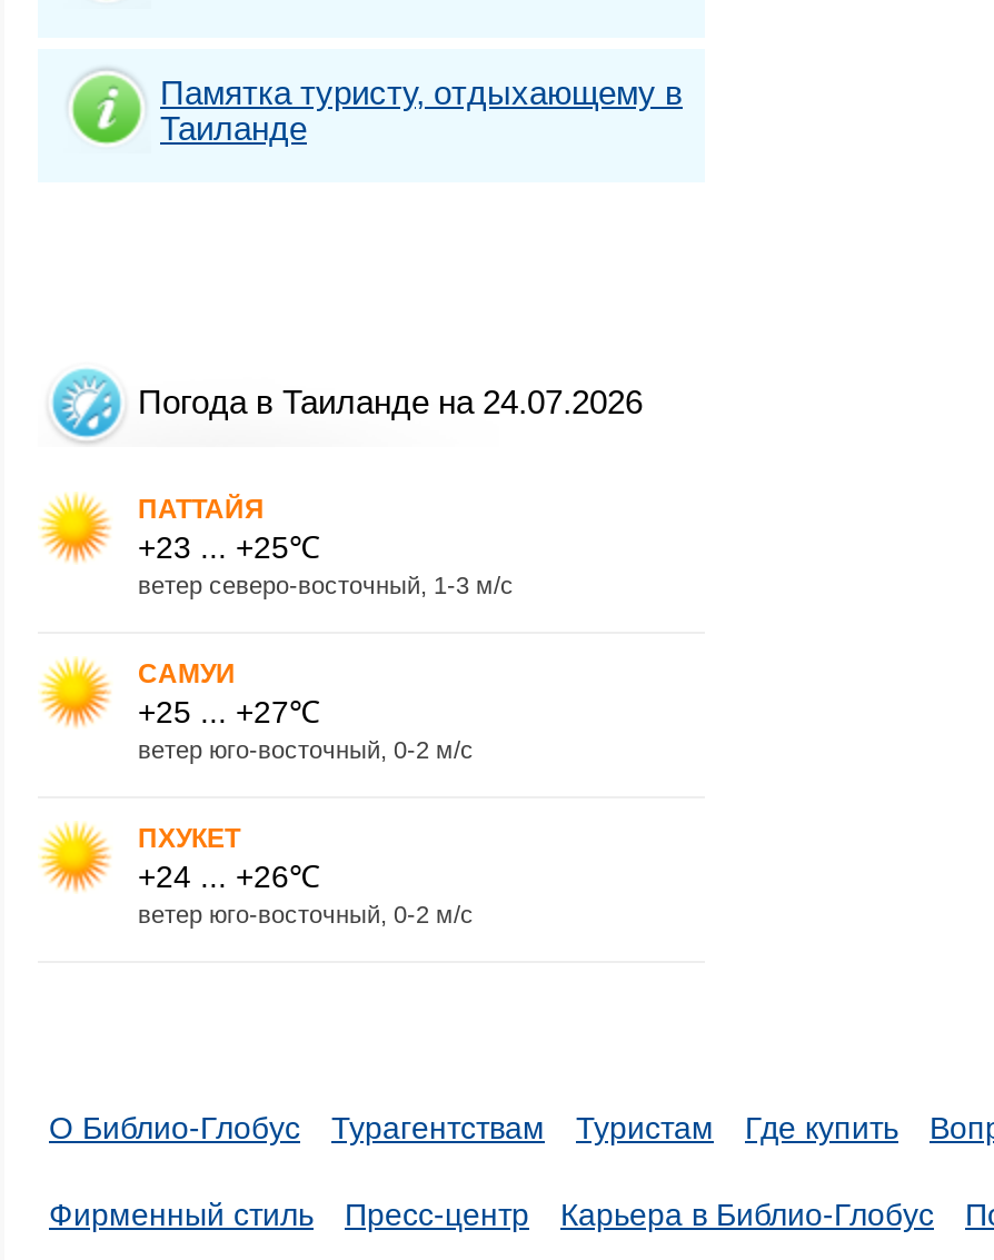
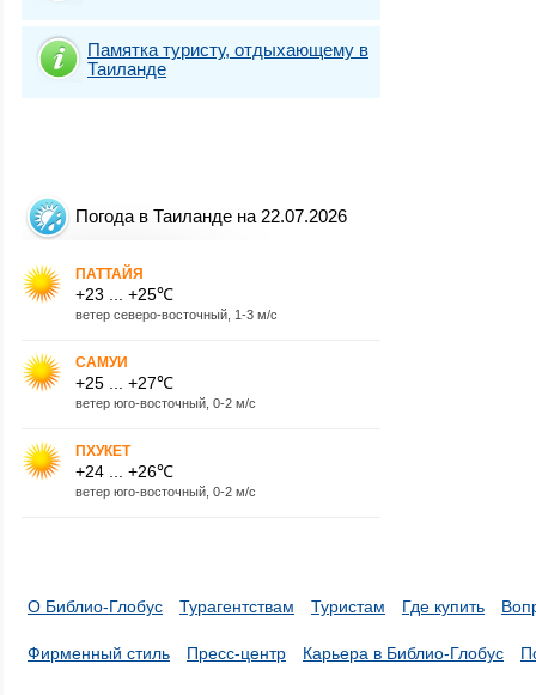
[138,383,643,420] Погода в Таиланде на 24.07.2026 -> [75,206,347,226] Погода в Таиланде на 22.07.2026

